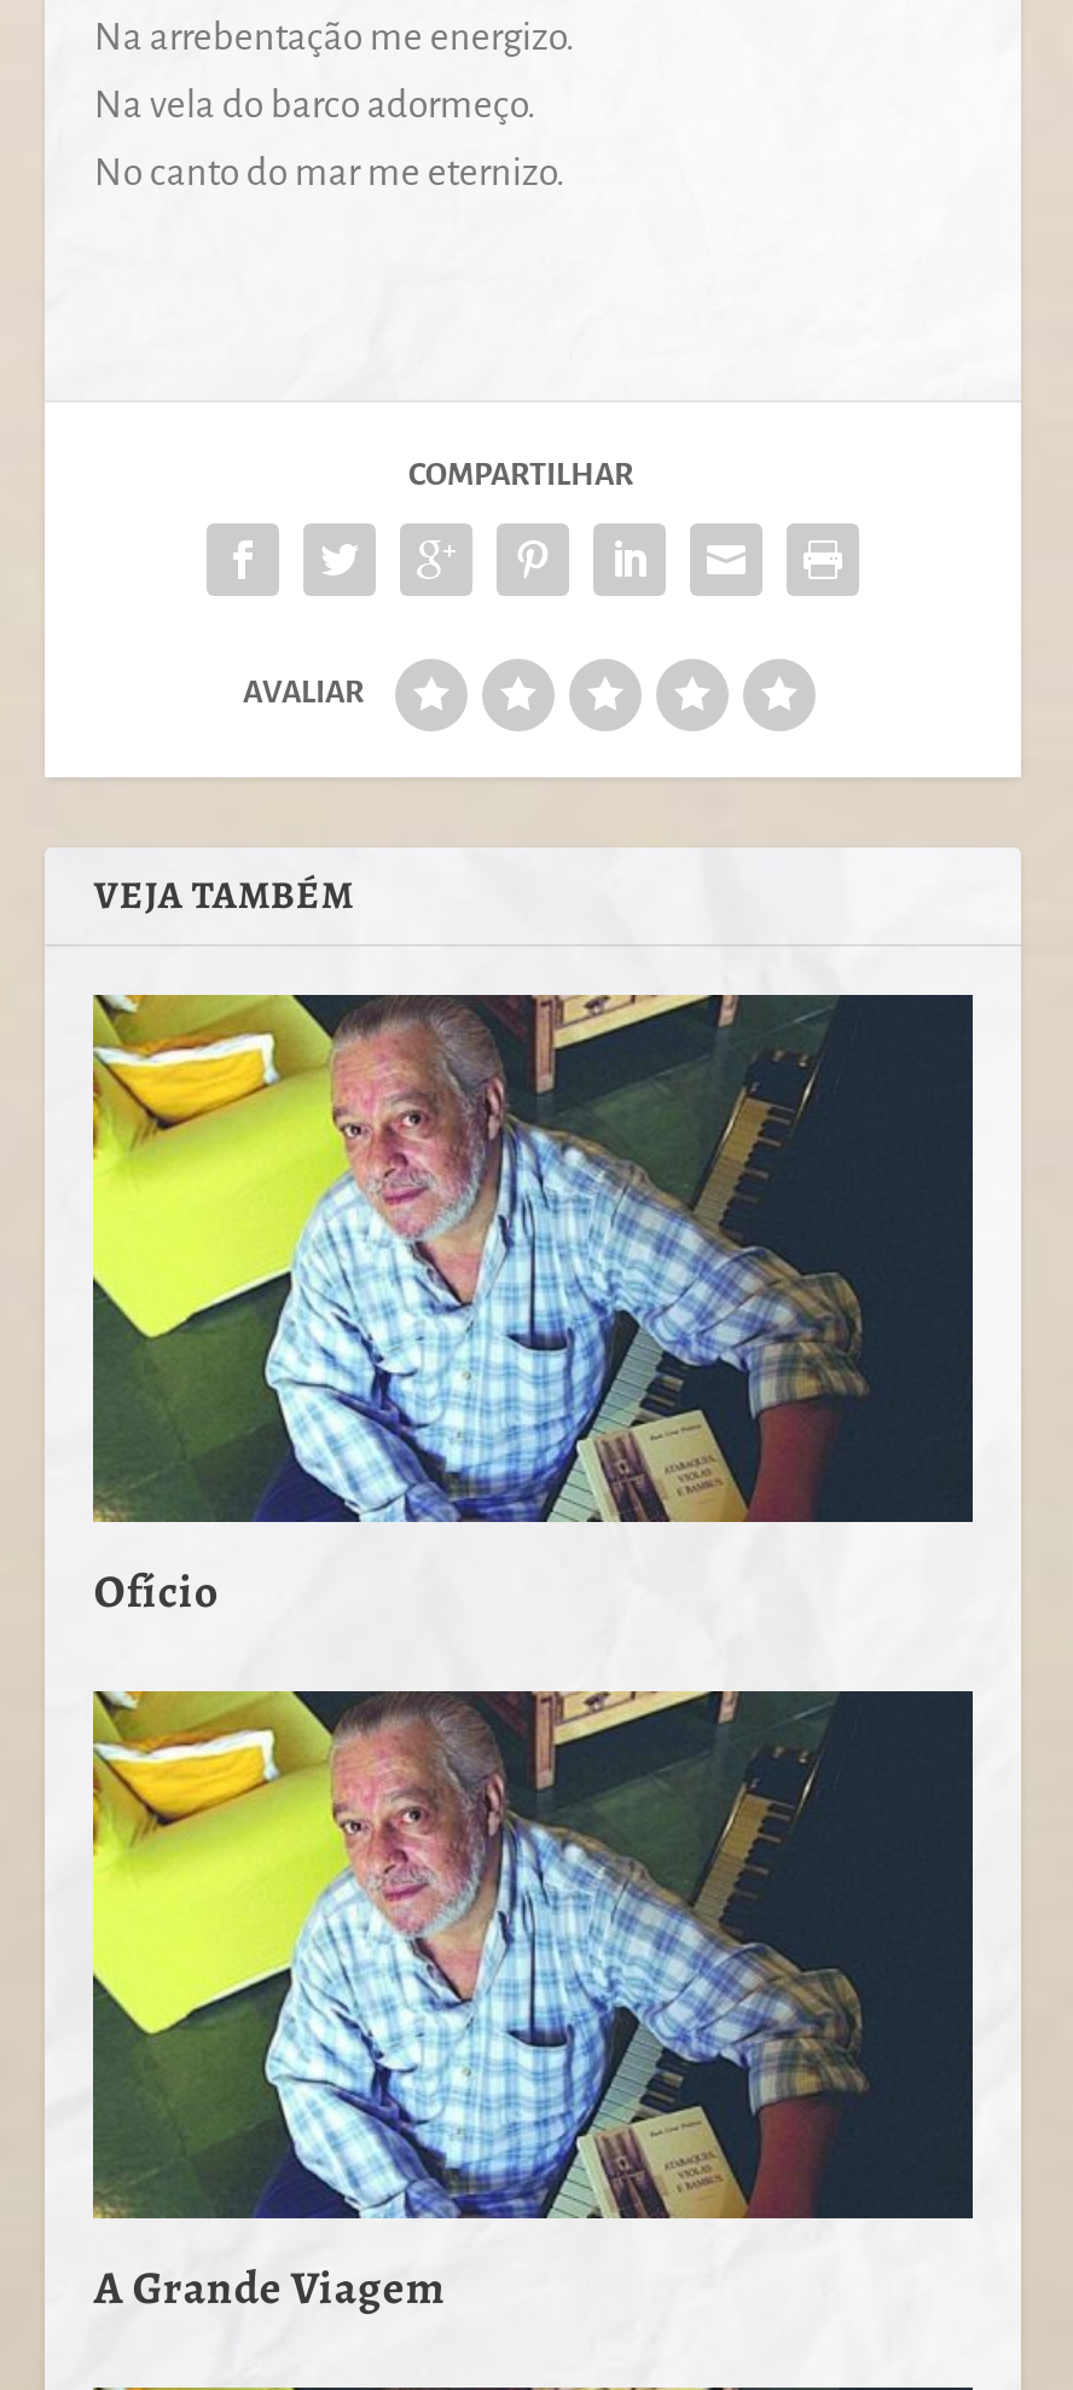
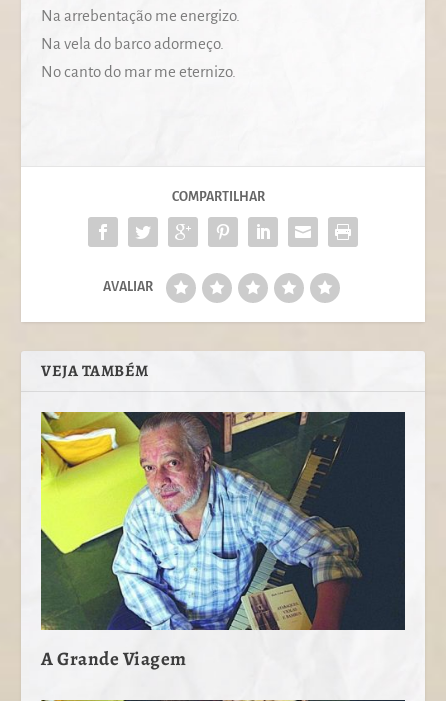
[94,1560,220,1623] Ofício -> none

